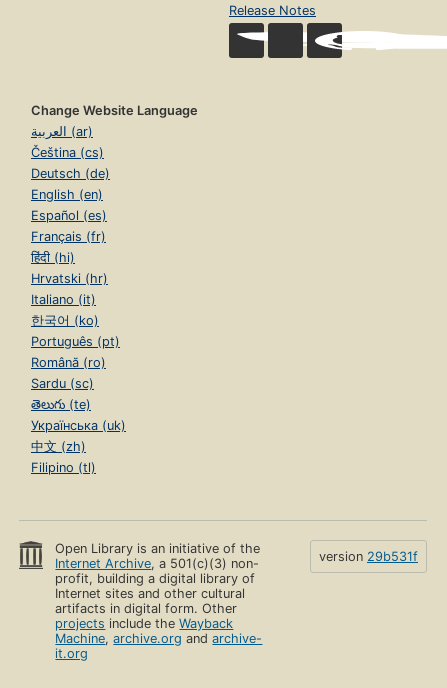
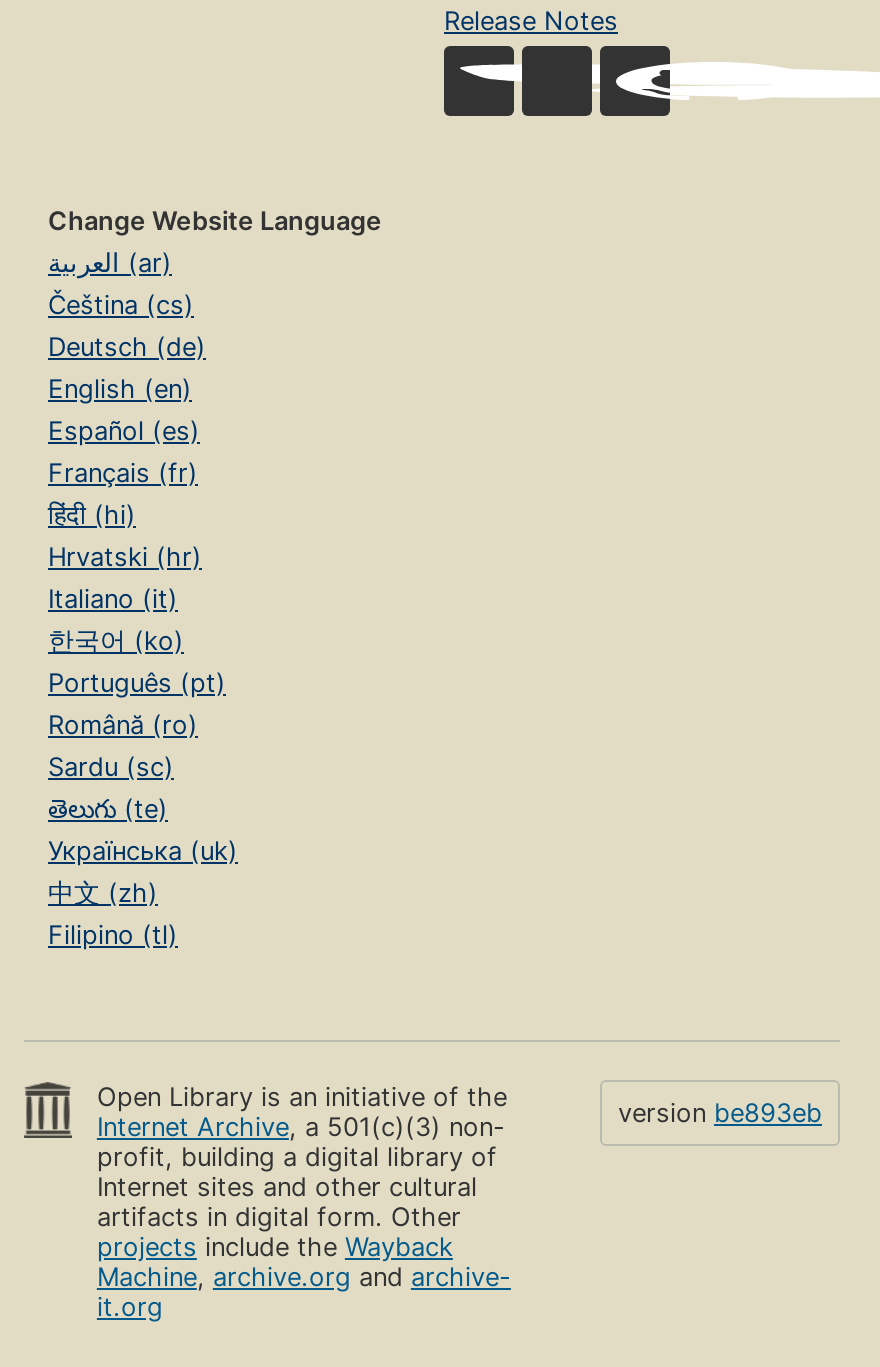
[319,549,418,564] version 29b531f -> [618,1099,822,1129] version be893eb

